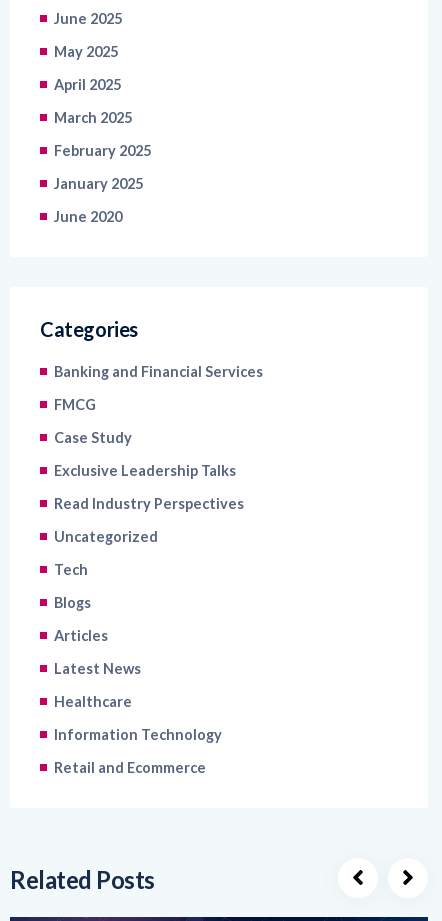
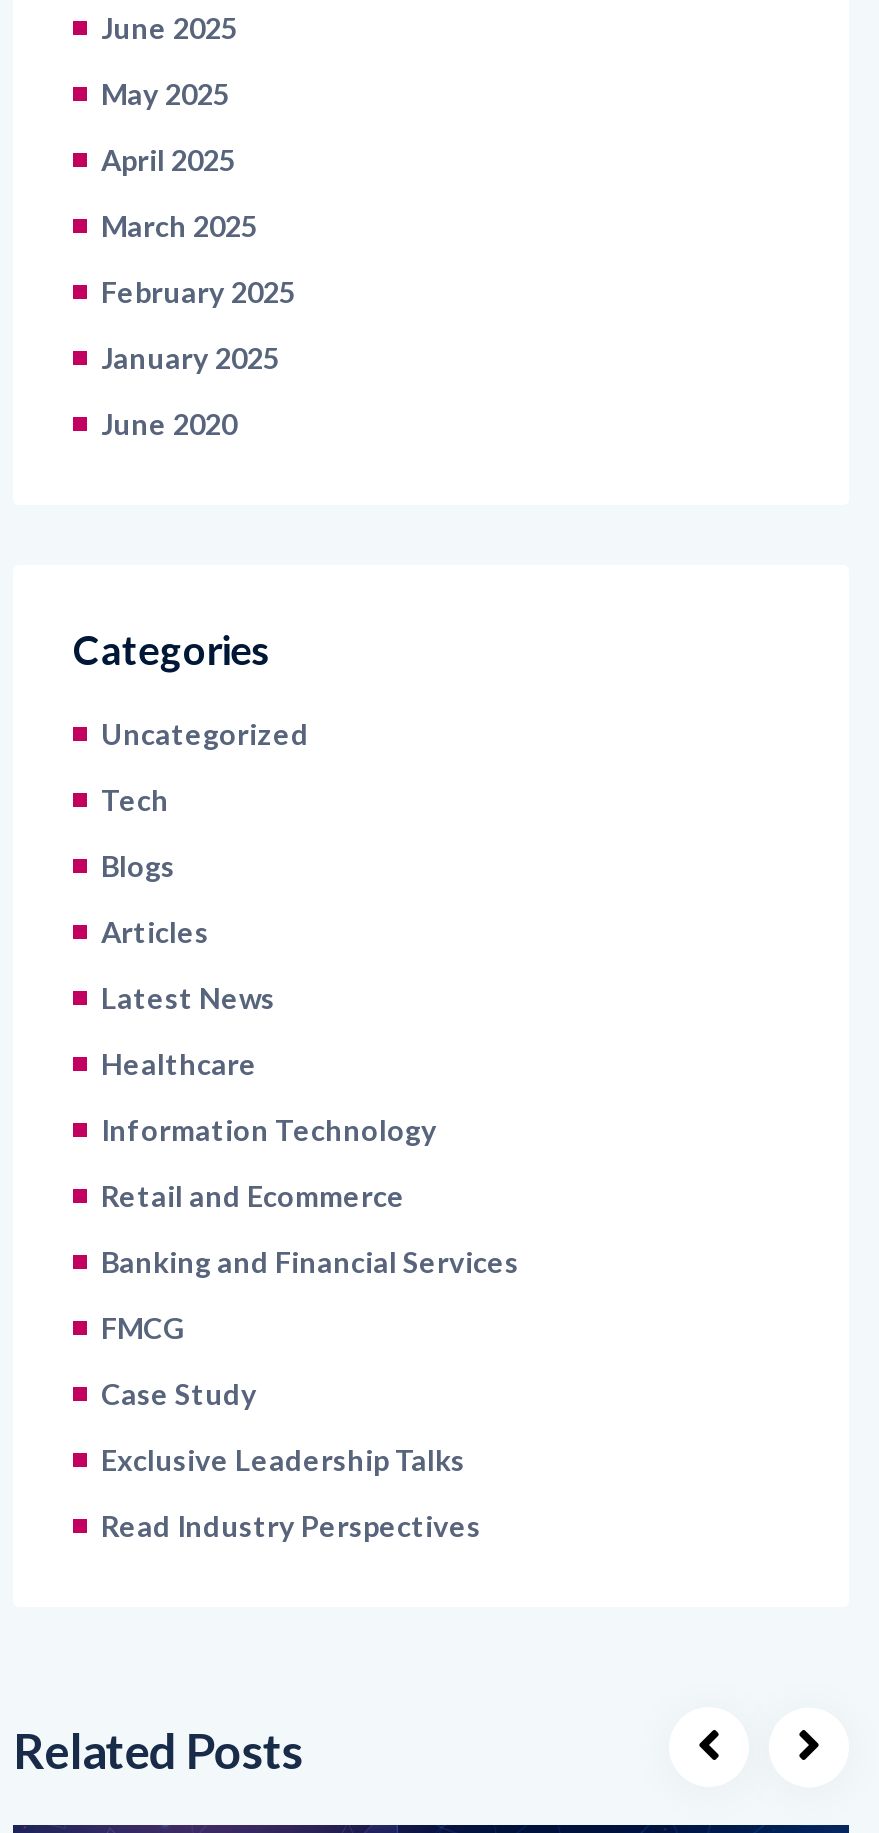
moved [54,363,263,512] -> [101,1246,519,1544]: Banking and Financial Services | FMCG | Case Study | Exclusive Leadership Talks | Read Industry Perspectives
moved [54,528,222,776] -> [101,718,437,1214]: Uncategorized | Tech | Blogs | Articles | Latest News | Healthcare | Information Technology | Retail and Ecommerce

